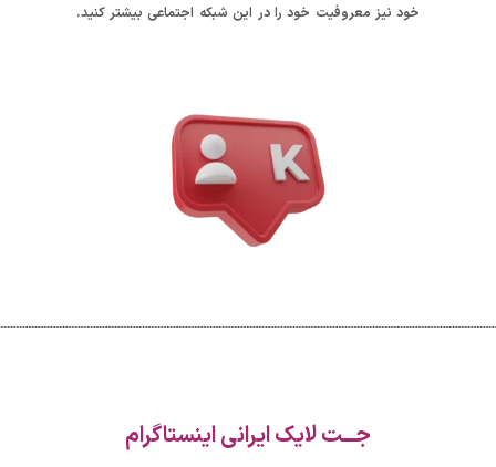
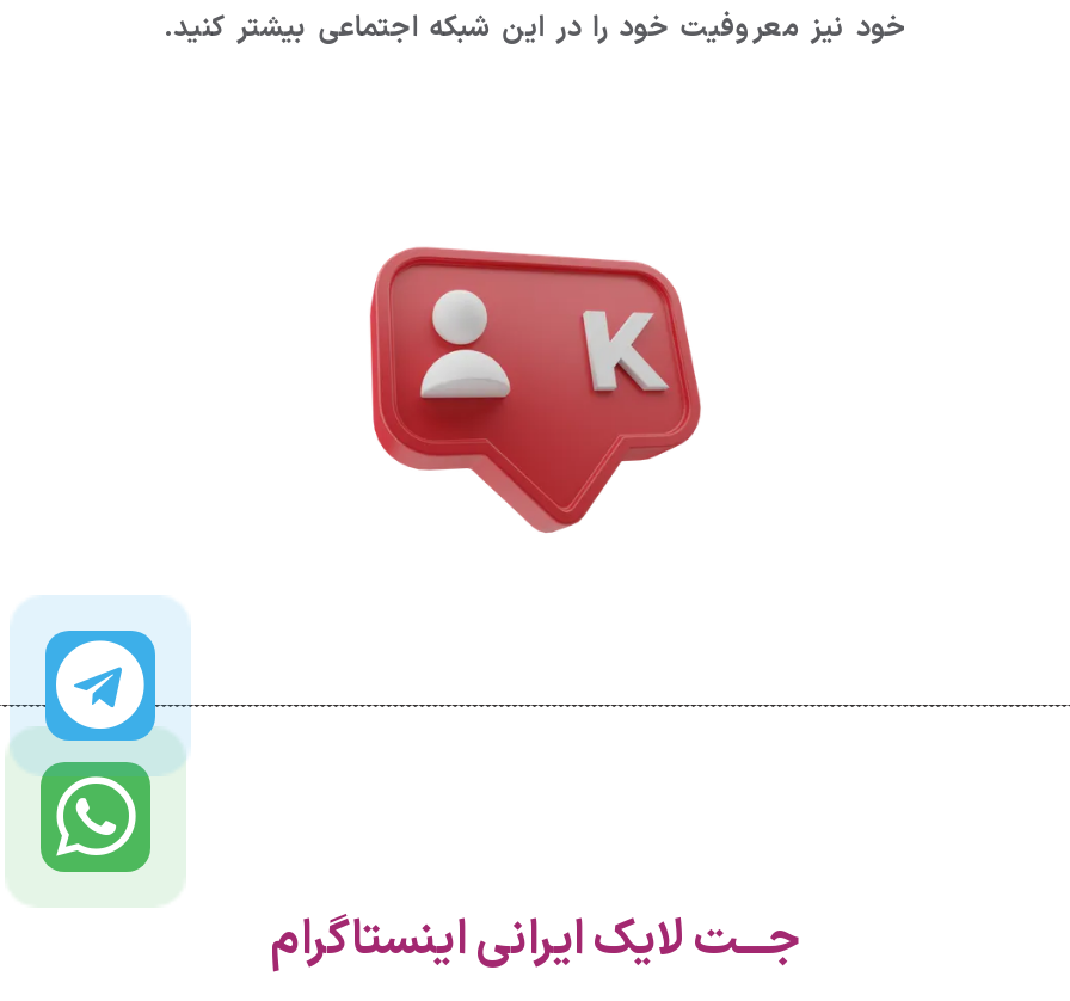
none -> [7,597,189,903] [image]

